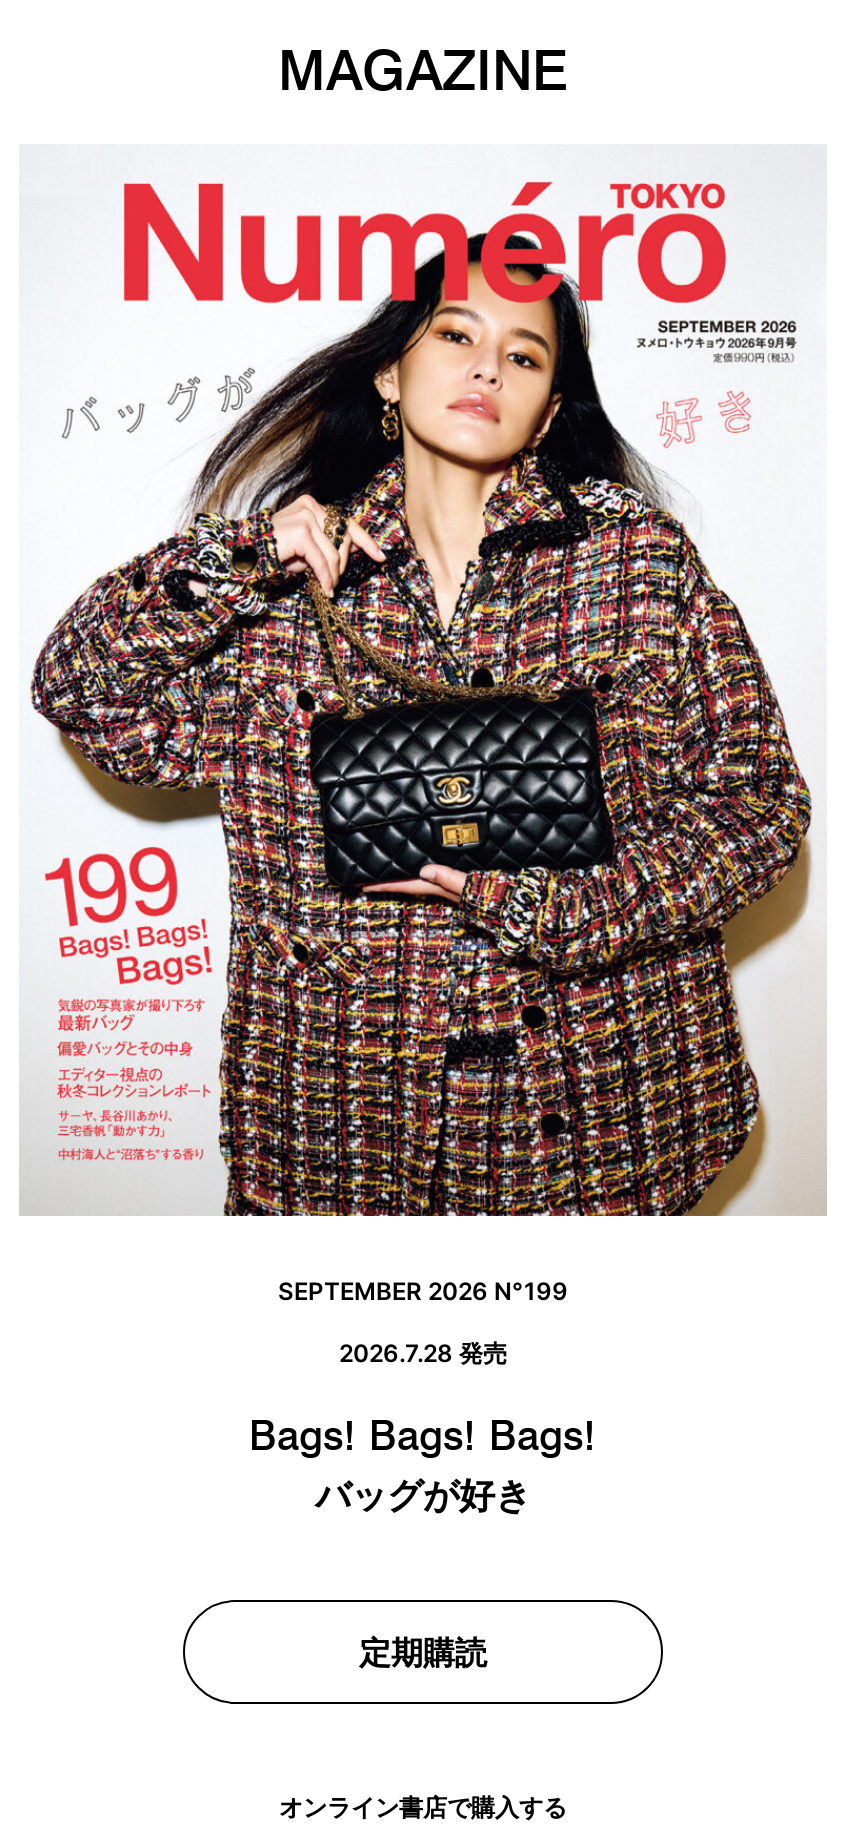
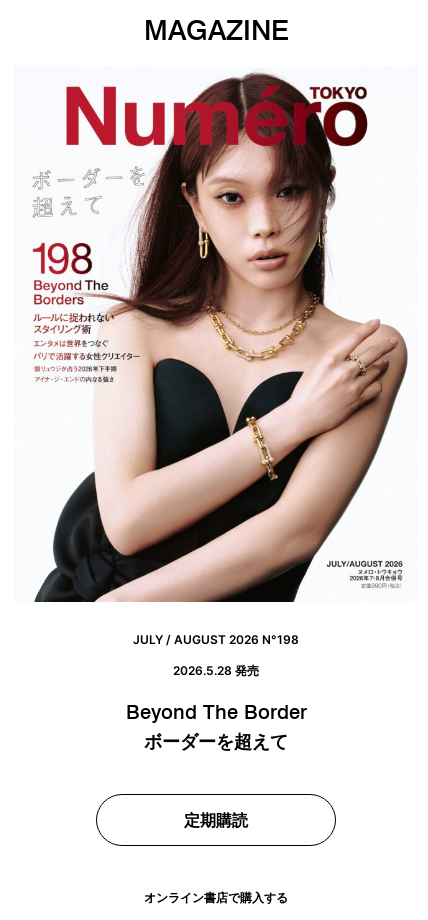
[19,156,827,1305] [image] | SEPTEMBER 2026 N°199 -> [15,72,417,647] [image] | JULY / AUGUST 2026 N°198
[339,1337,507,1367] 2026.7.28 発売 -> [173,663,259,678] 2026.5.28 発売
[249,1411,597,1515] Bags! Bags! Bags! | バッグが好き -> [125,700,306,752] Beyond The Border | ボーダーを超えて

